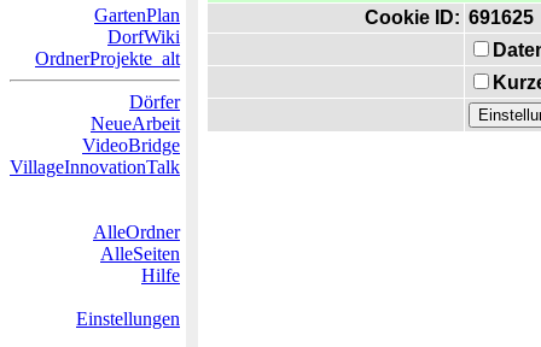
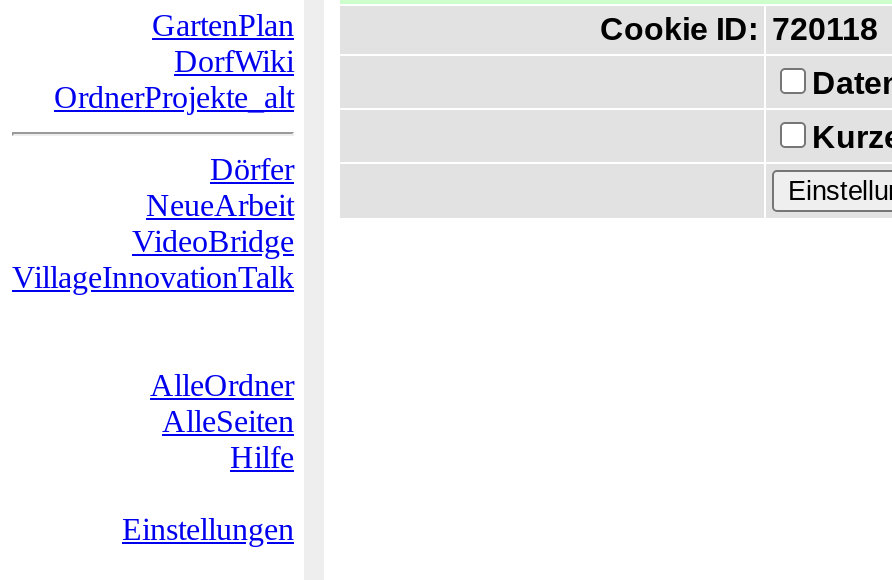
[365,7,534,28] Cookie ID: 691625 -> [600,12,878,46] Cookie ID: 720118

